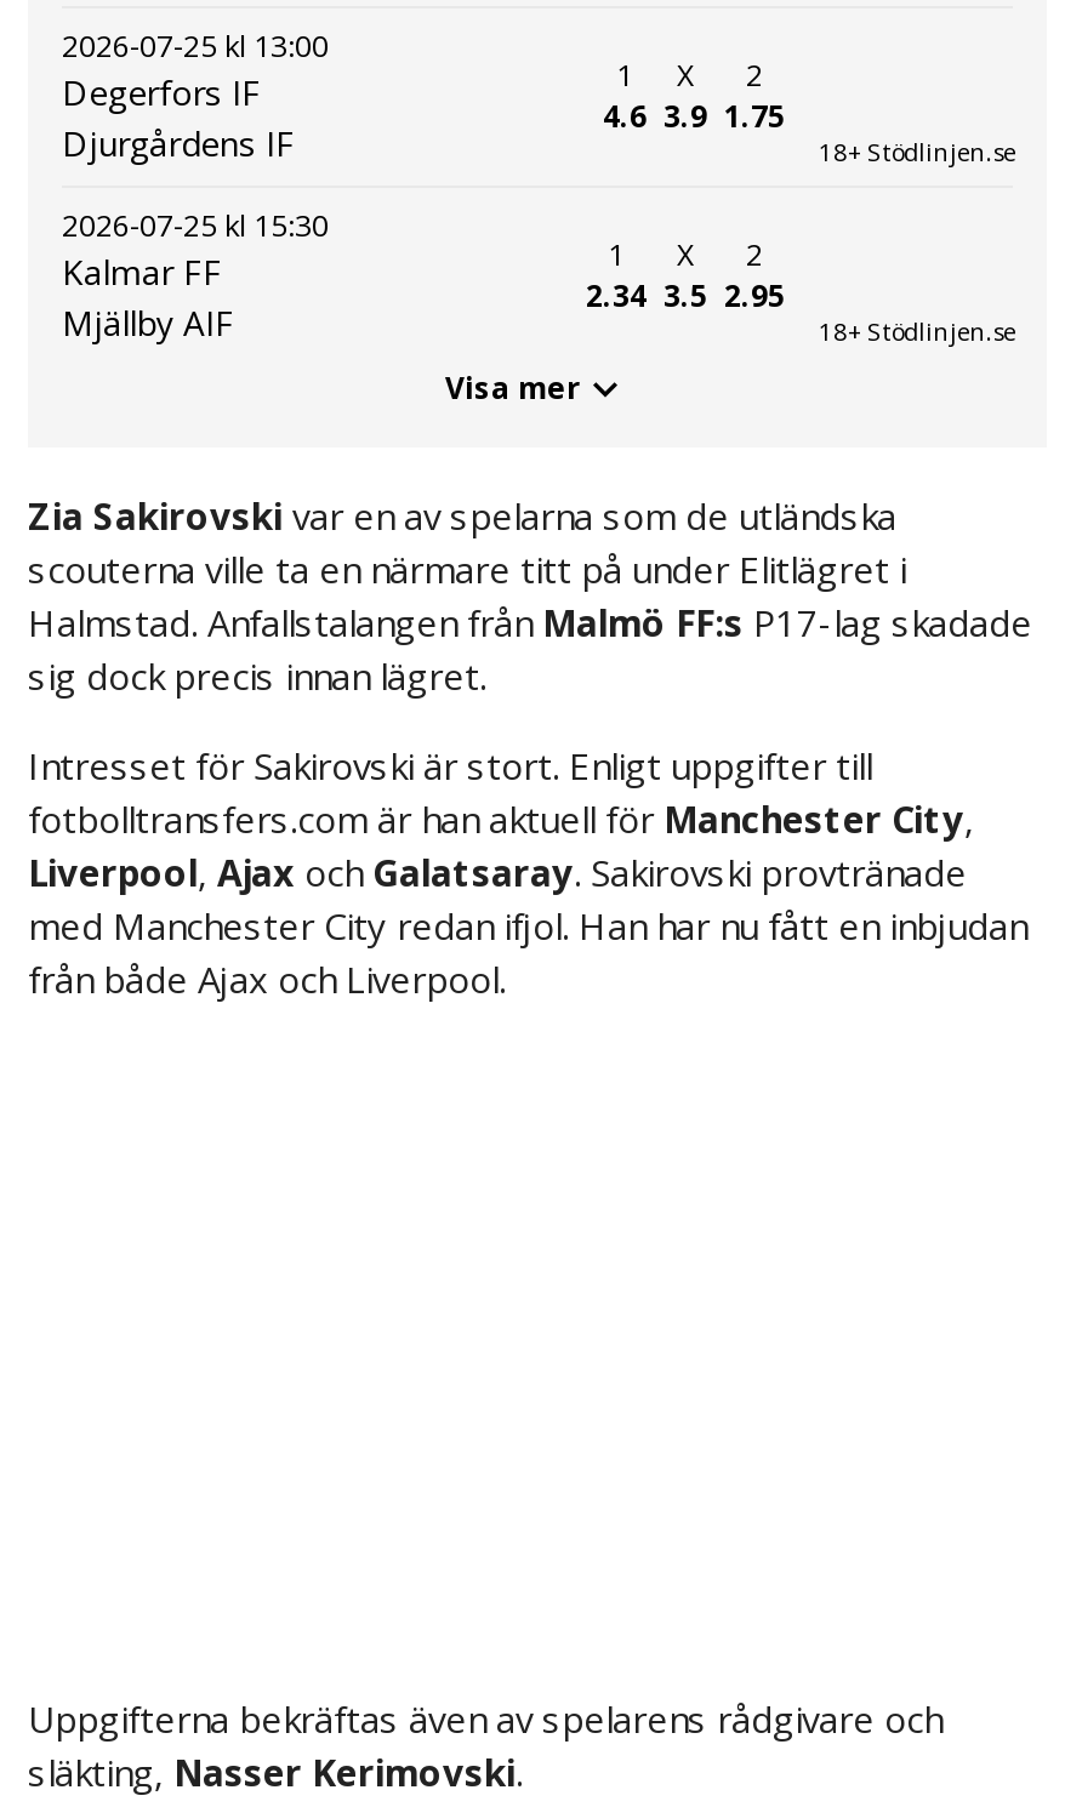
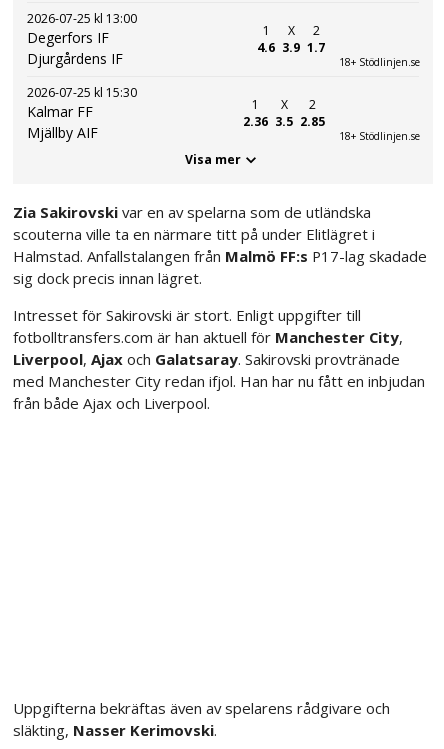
[603,96,785,138] 4.6 3.9 1.75 -> [257,39,325,56] 4.6 3.9 1.7
[586,276,647,317] 2.34 -> [243,113,268,130] 2.36
[724,276,785,317] 2.95 -> [300,113,325,130] 2.85

